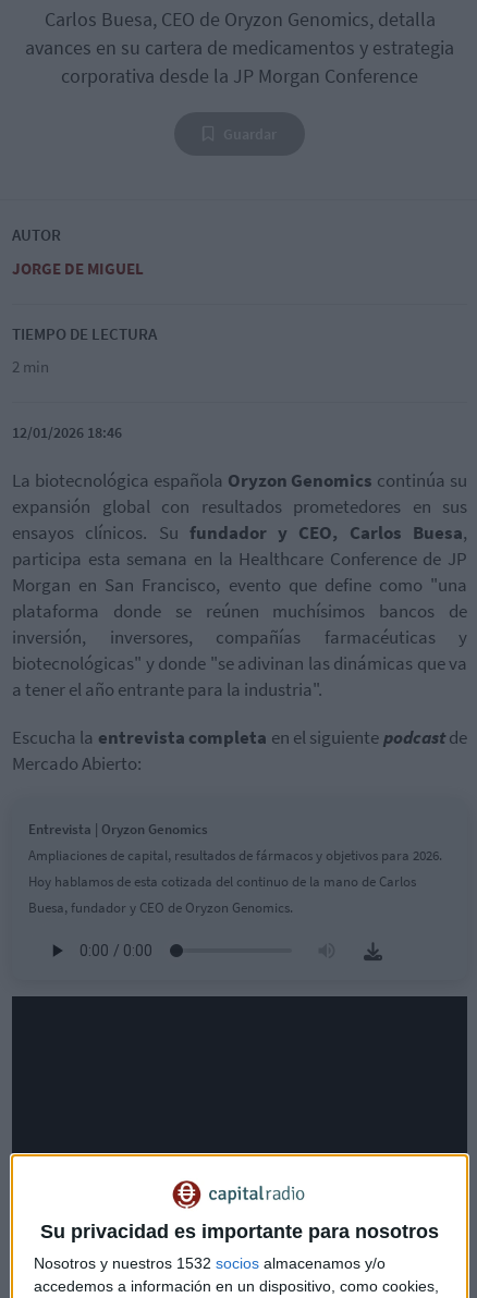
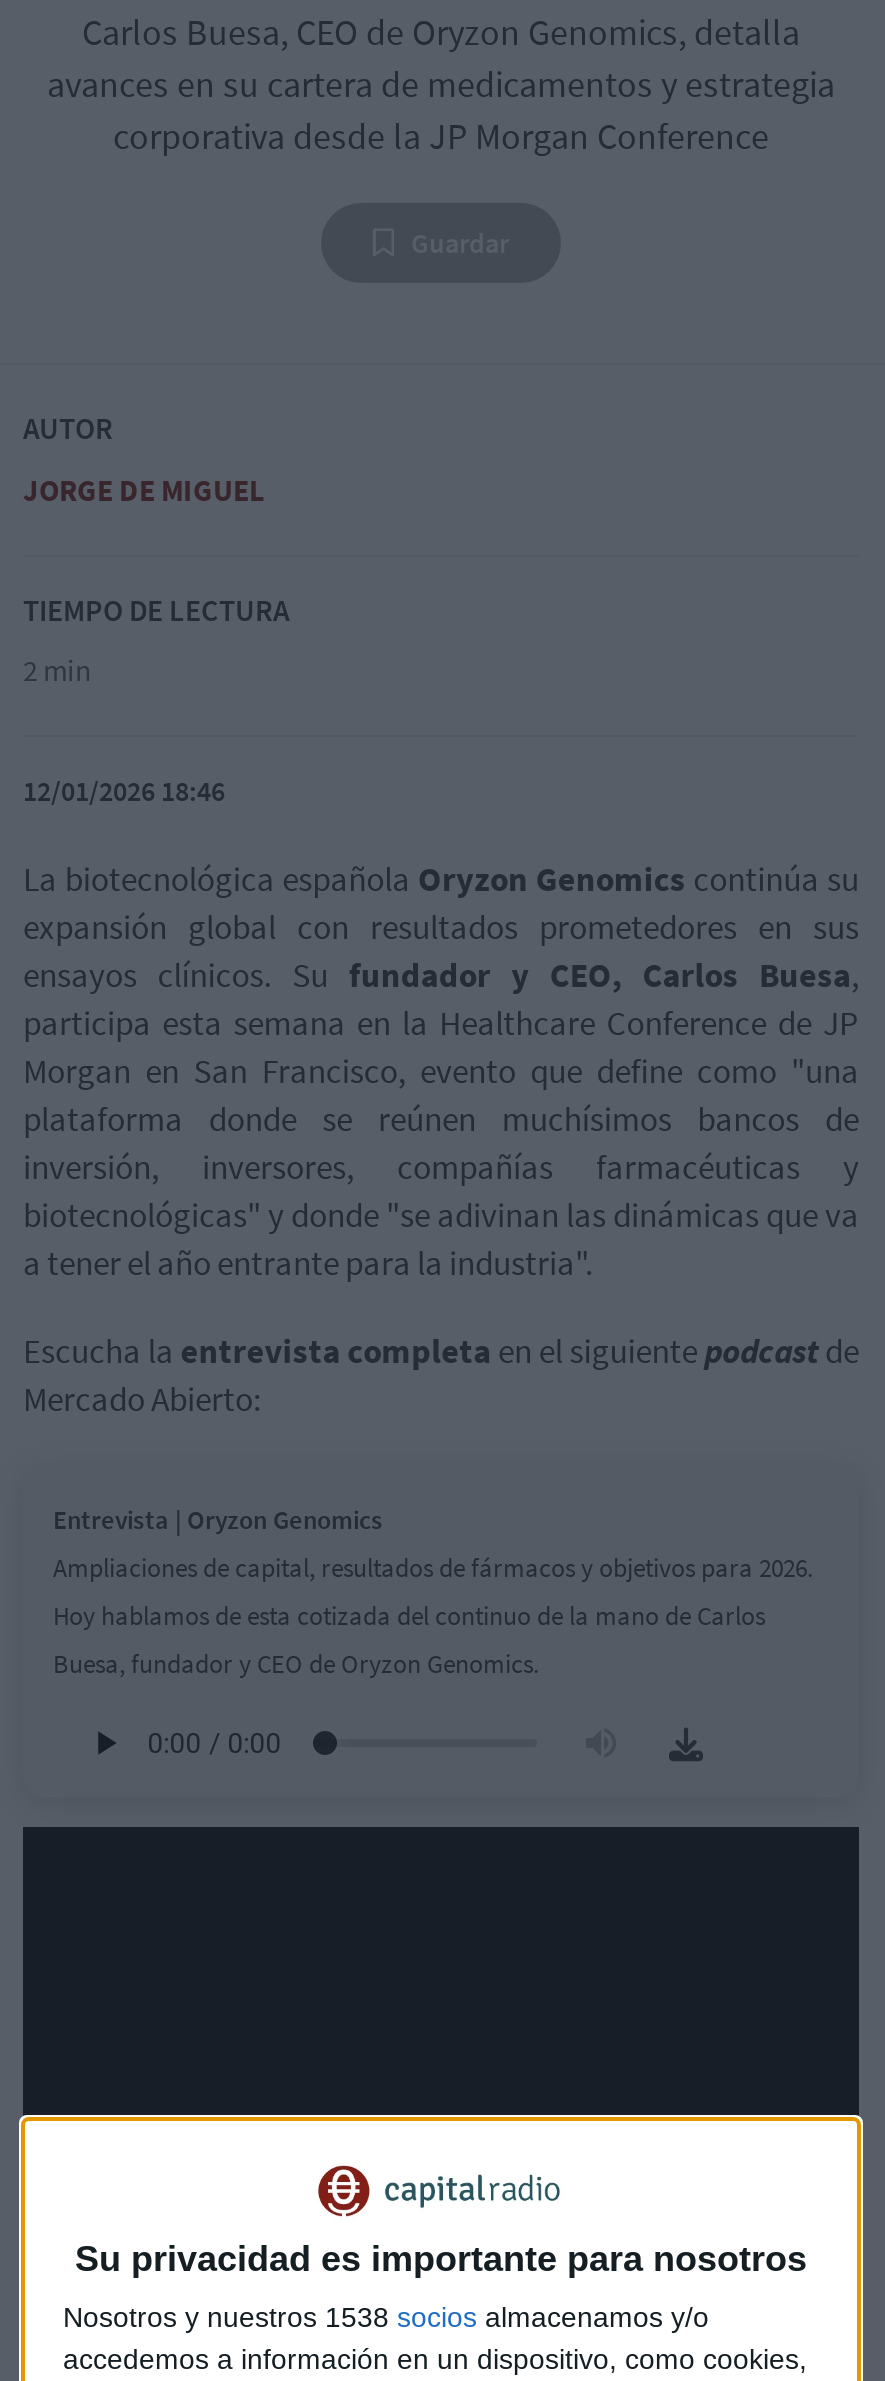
[34,1254,386,1271] Nosotros y nuestros 1532 socios almacenamos y/o -> [63,2300,709,2332] Nosotros y nuestros 1538 socios almacenamos y/o

